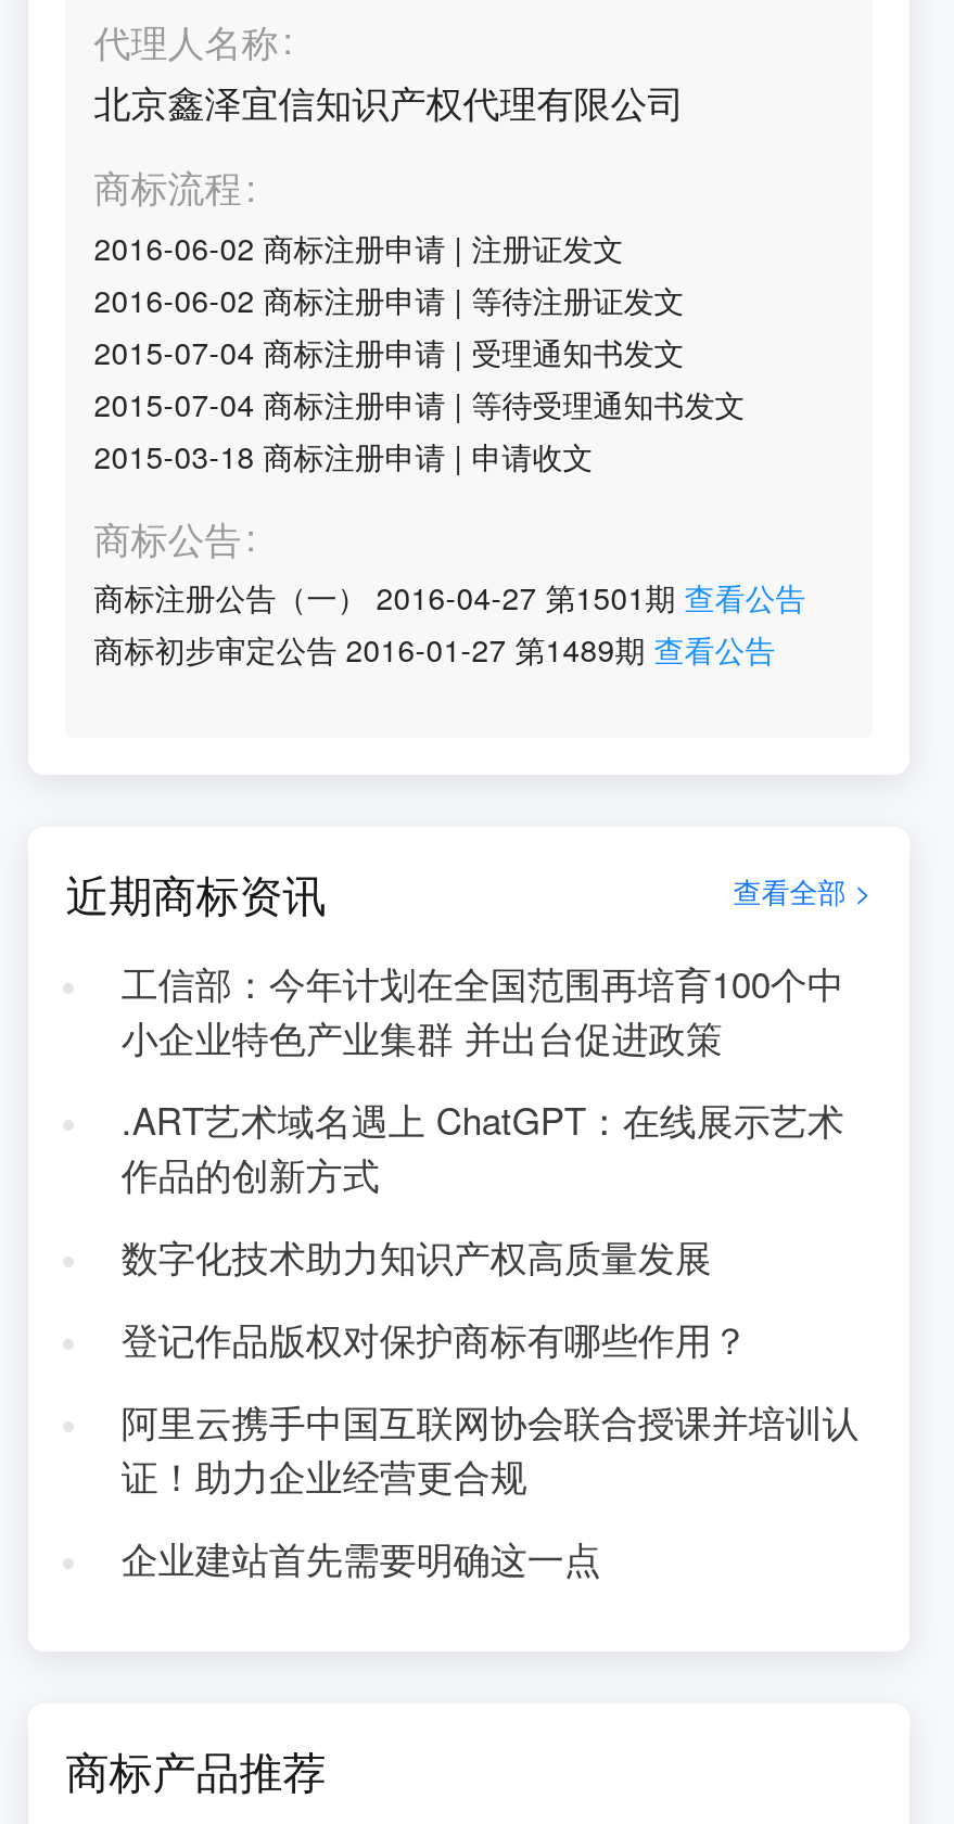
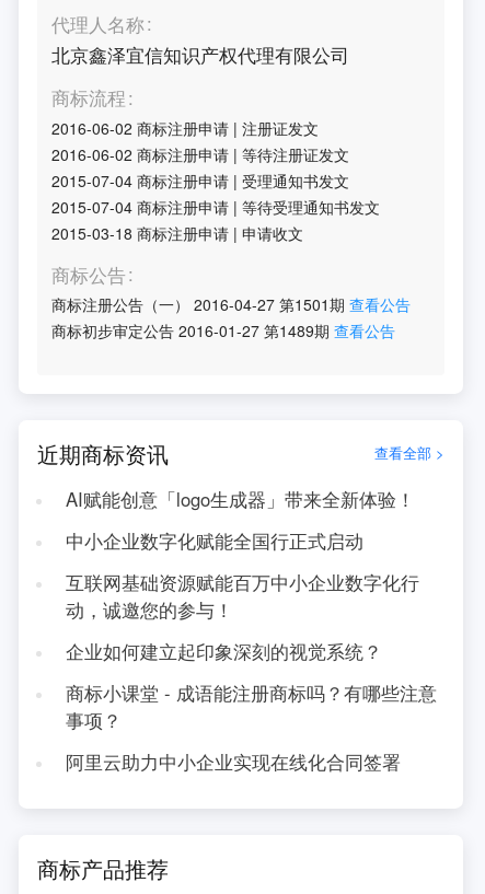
[121,957,844,1063] 工信部：今年计划在全国范围再培育100个中 | 小企业特色产业集群 并出台促进政策 -> [65,486,415,512] AI赋能创意「logo生成器」带来全新体验！
[121,1094,844,1200] .ART艺术域名遇上 ChatGPT：在线展示艺术 | 作品的创新方式 -> [65,527,363,554] 中小企业数字化赋能全国行正式启动
[121,1230,712,1283] 数字化技术助力知识产权高质量发展 -> [65,569,419,623] 互联网基础资源赋能百万中小企业数字化行 | 动，诚邀您的参与！
[121,1313,748,1365] 登记作品版权对保护商标有哪些作用？ -> [65,638,382,664] 企业如何建立起印象深刻的视觉系统？
[121,1395,859,1502] 阿里云携手中国互联网协会联合授课并培训认 | 证！助力企业经营更合规 -> [65,679,437,733] 商标小课堂 - 成语能注册商标吗？有哪些注意 | 事项？
[121,1532,601,1584] 企业建站首先需要明确这一点 -> [65,748,400,775] 阿里云助力中小企业实现在线化合同签署

